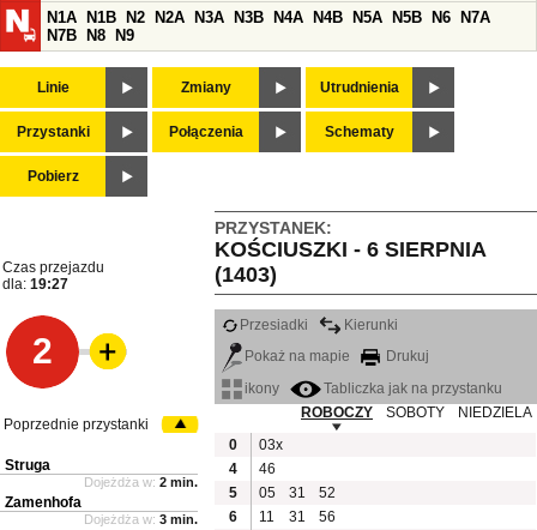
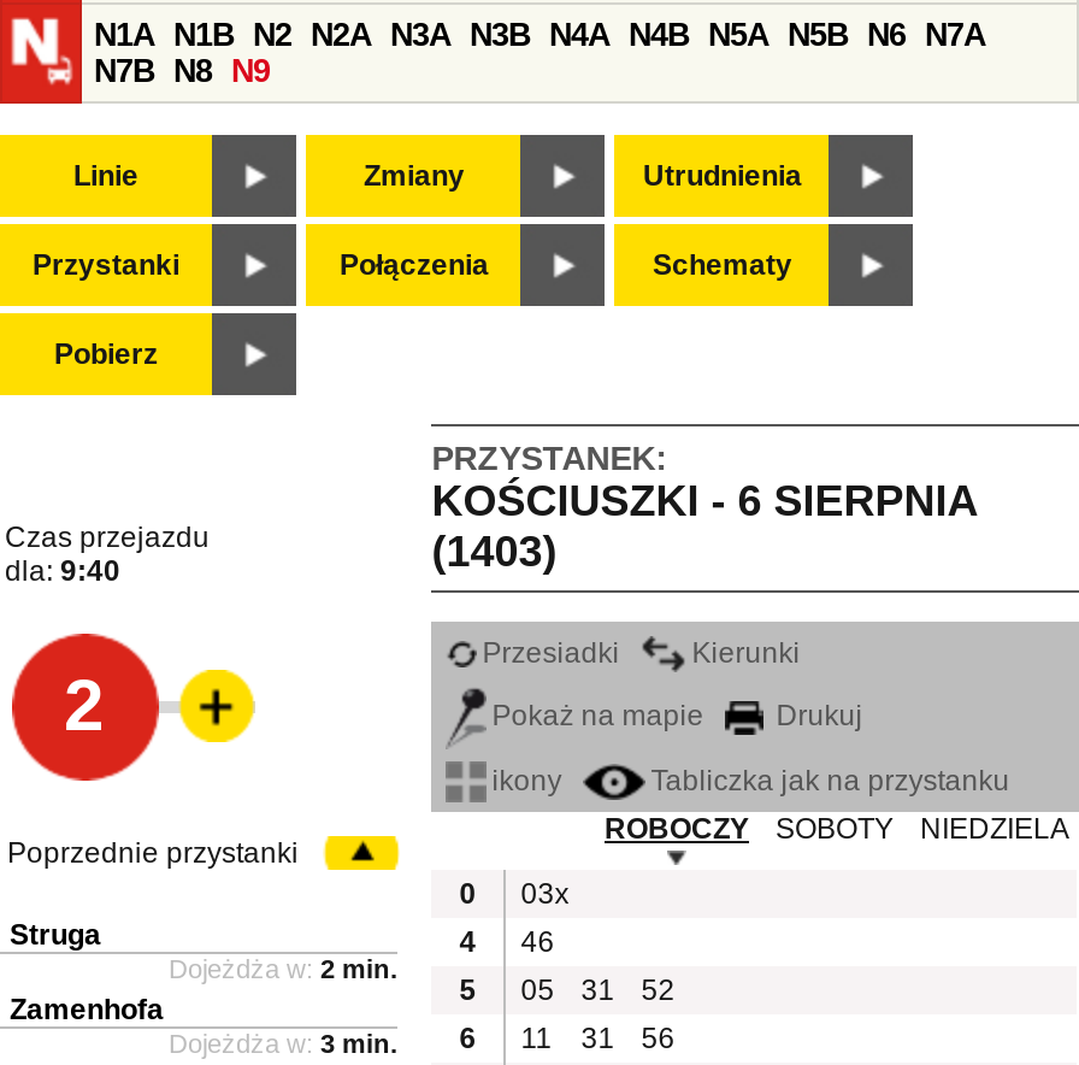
[2,276,68,293] dla: 19:27 -> [5,554,120,588] dla: 9:40

